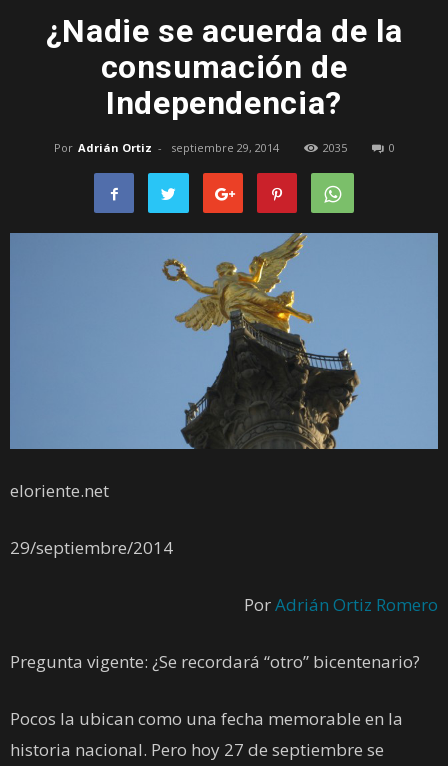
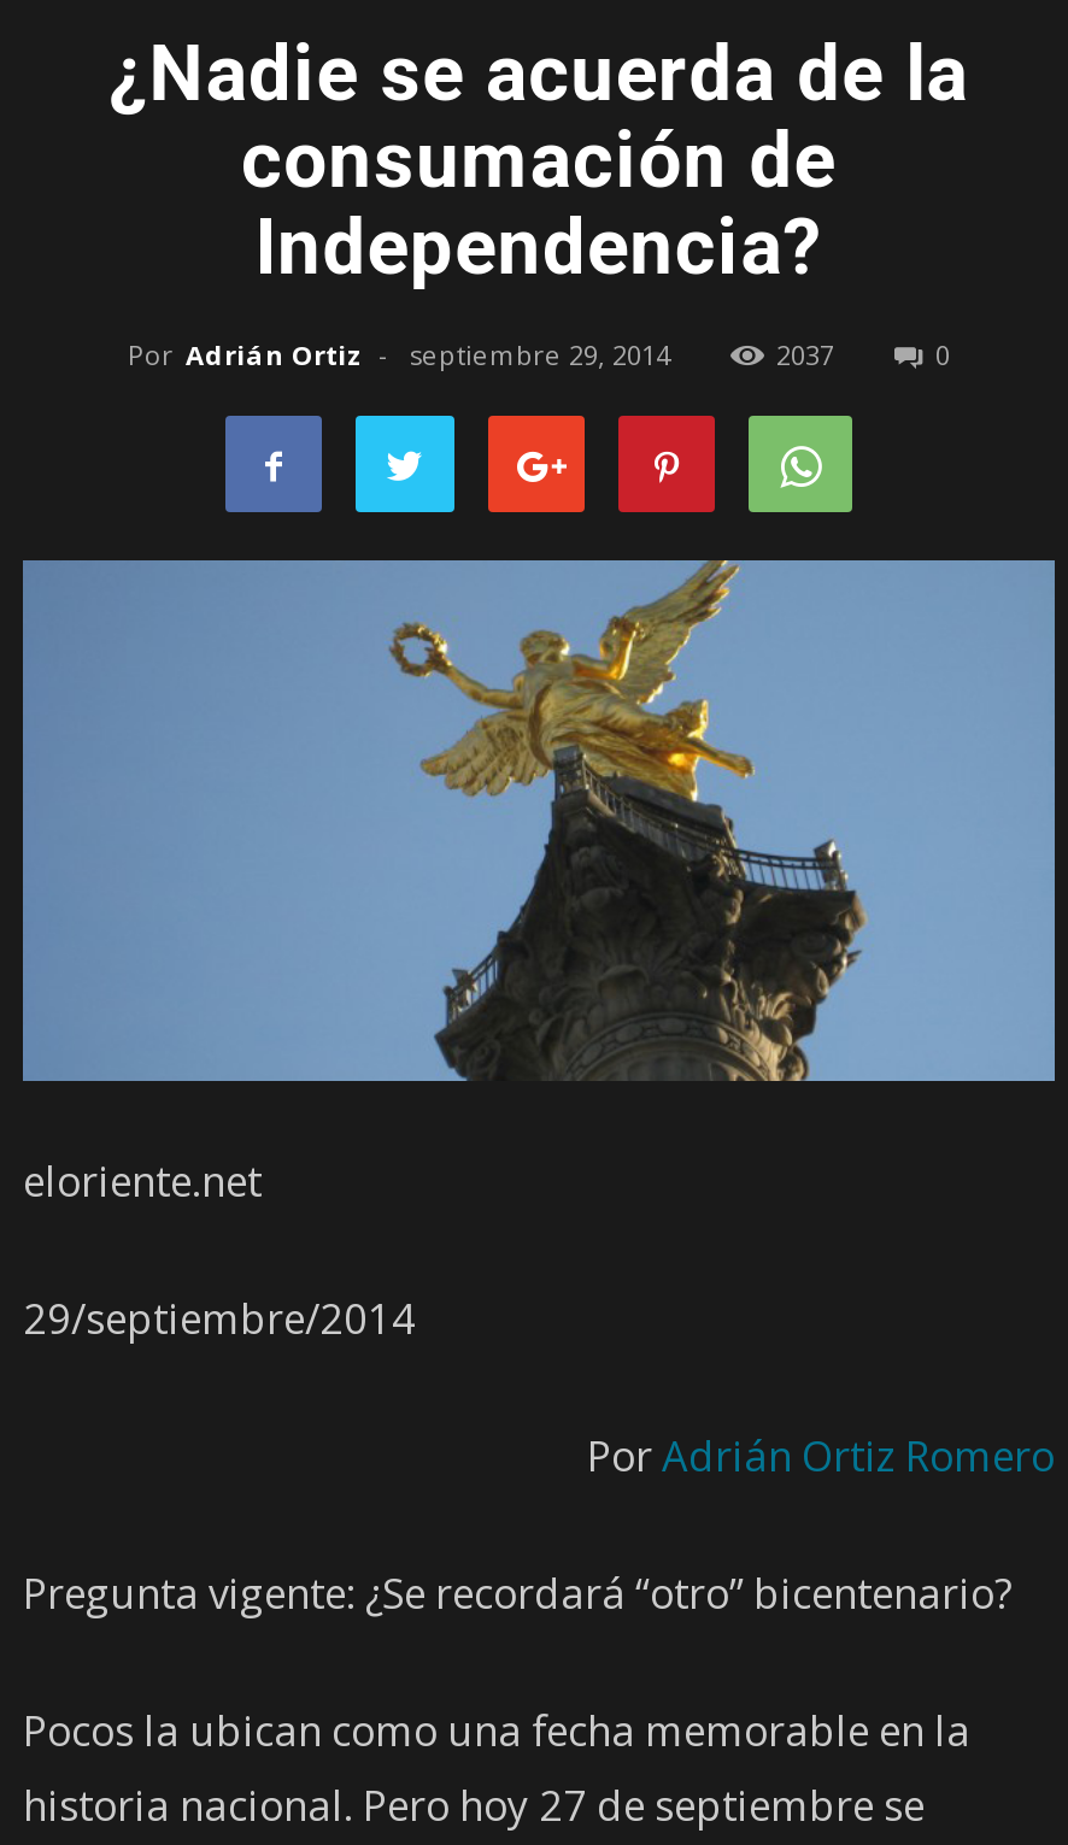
[322,140,346,155] 2035 -> [776,336,834,372] 2037

